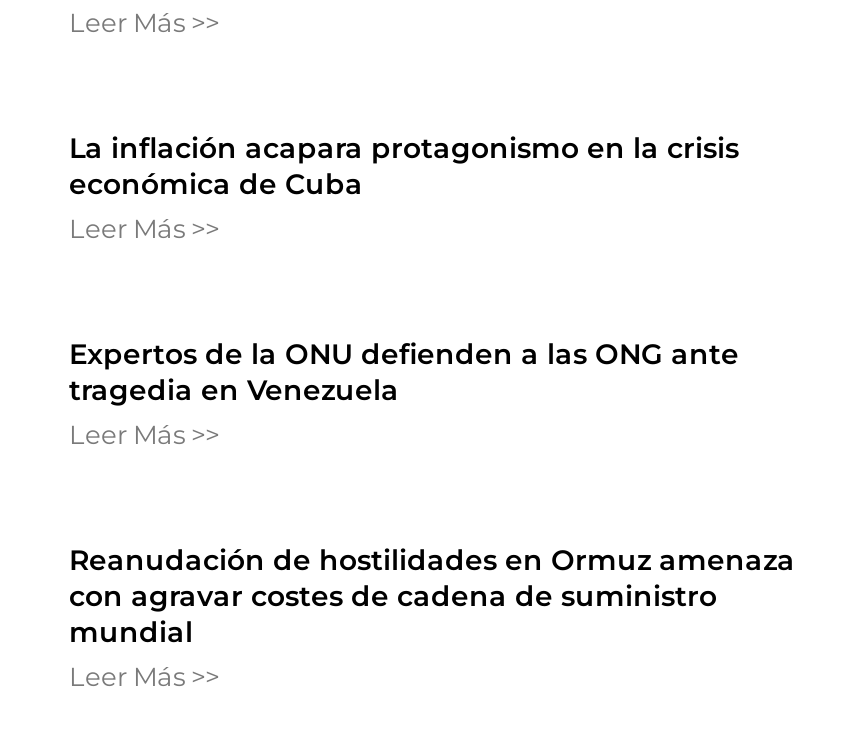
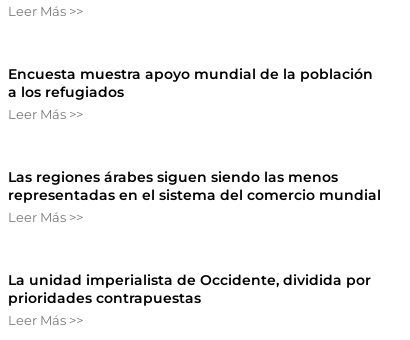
[69,131,739,203] La inflación acapara protagonismo en la crisis | económica de Cuba -> [8,65,373,101] Encuesta muestra apoyo mundial de la población | a los refugiados
[69,337,739,409] Expertos de la ONU defienden a las ONG ante | tragedia en Venezuela -> [8,168,381,204] Las regiones árabes siguen siendo las menos | representadas en el sistema del comercio mundial
[69,543,795,651] Reanudación de hostilidades en Ormuz amenaza | con agravar costes de cadena de suministro | mundial -> [8,271,371,307] La unidad imperialista de Occidente, dividida por | prioridades contrapuestas

